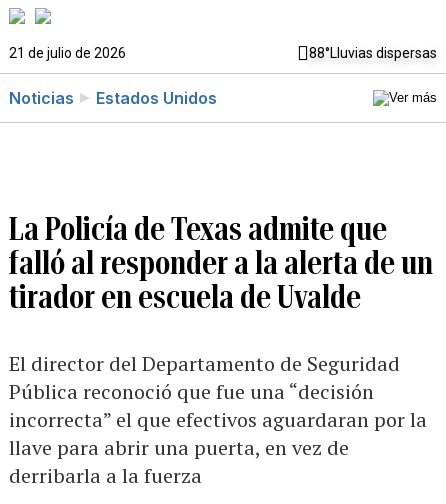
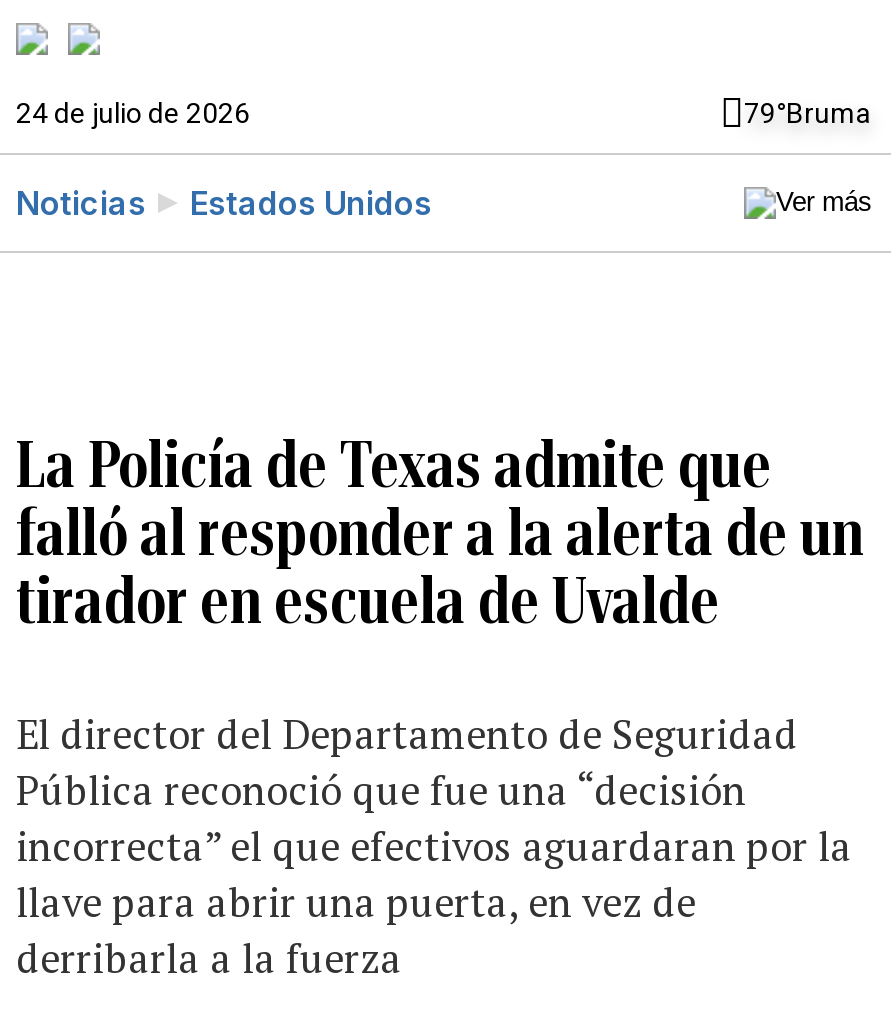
[9,45,437,61] 21 de julio de 2026 | 88°Lluvias dispersas -> [16,97,872,129] 24 de julio de 2026 | 79°Bruma

